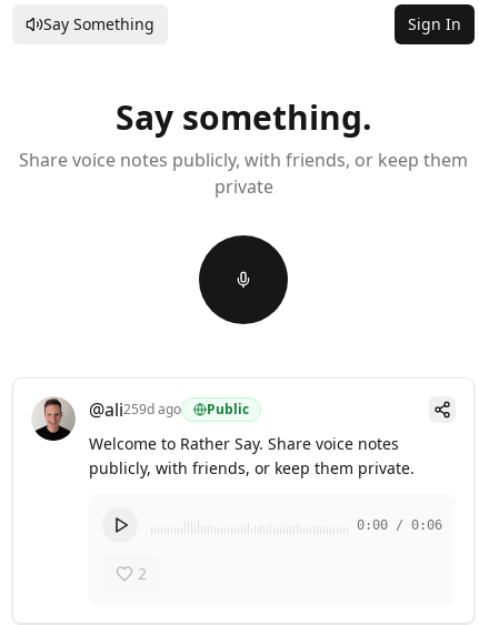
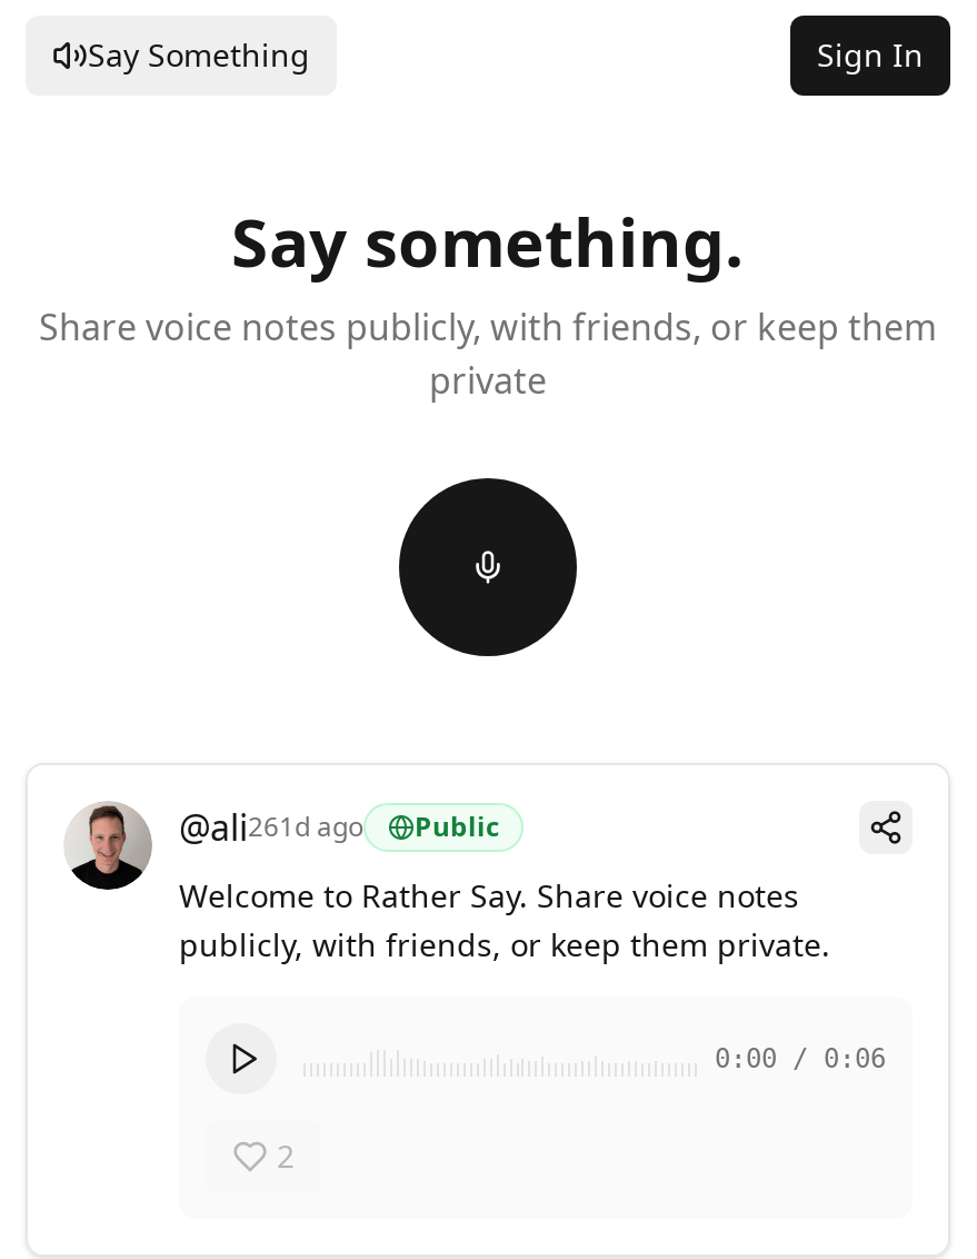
[89,397,249,422] @ali259d ago Public -> [179,803,499,852] @ali261d ago Public

